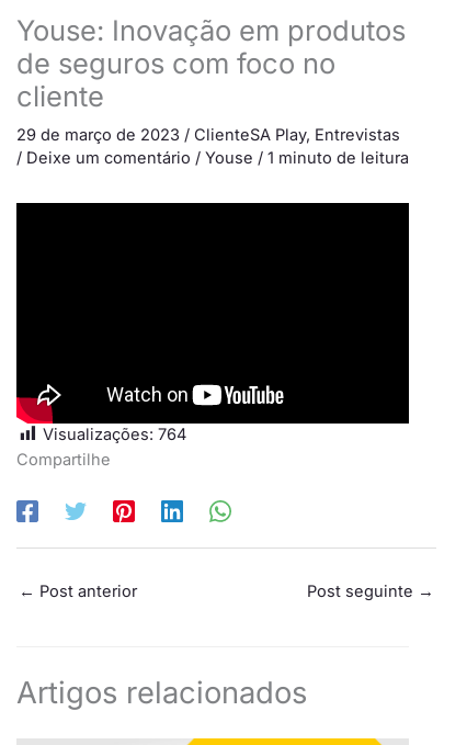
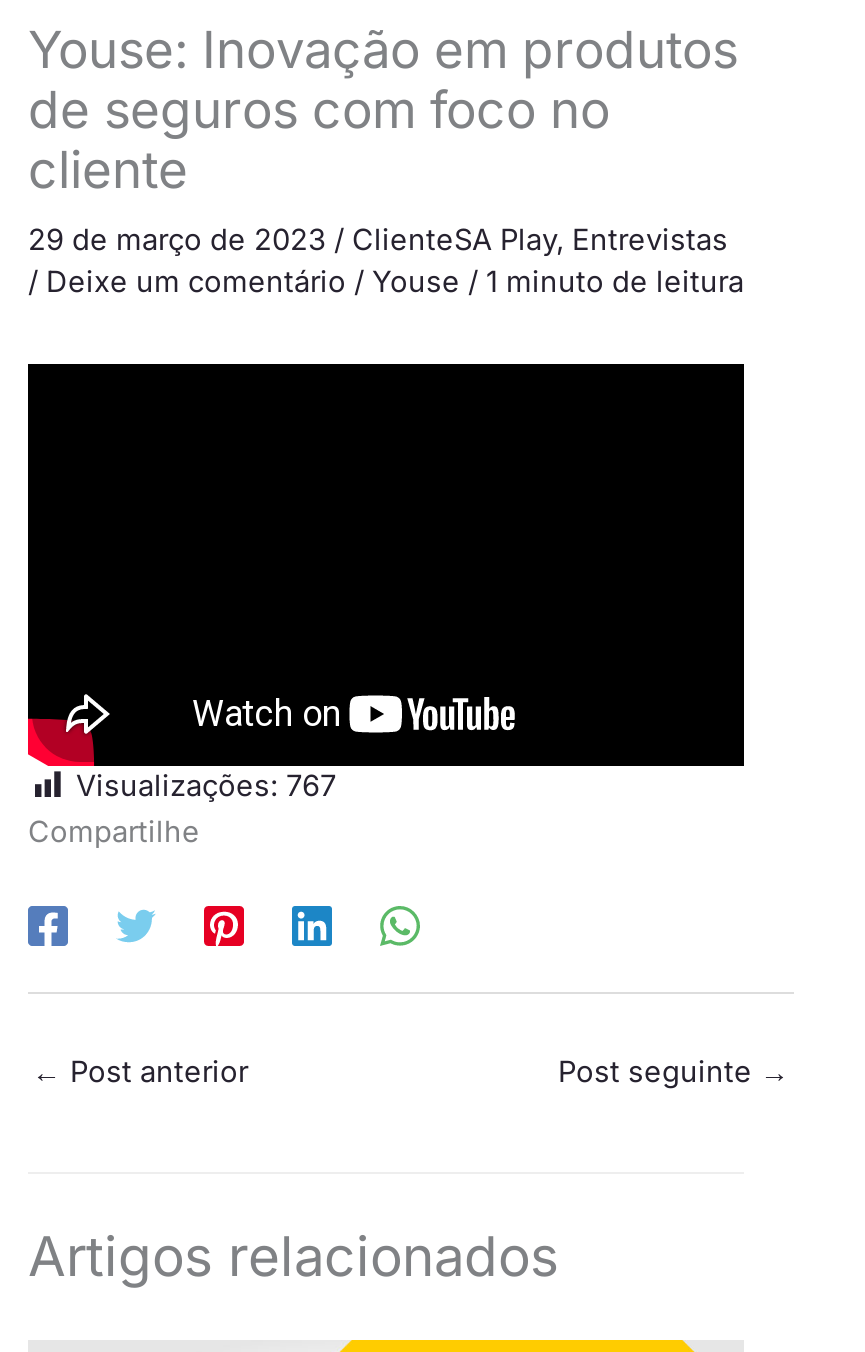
[43,425,186,444] Visualizações: 764 -> [76,768,336,804] Visualizações: 767

